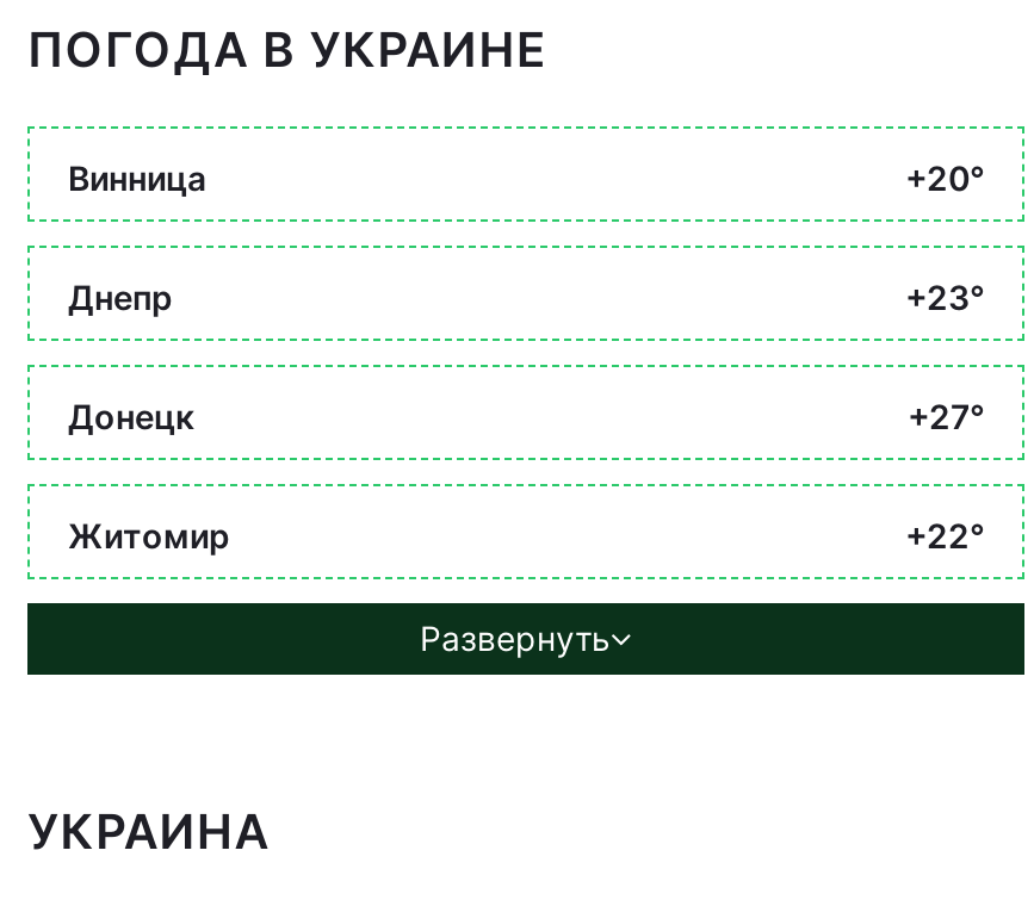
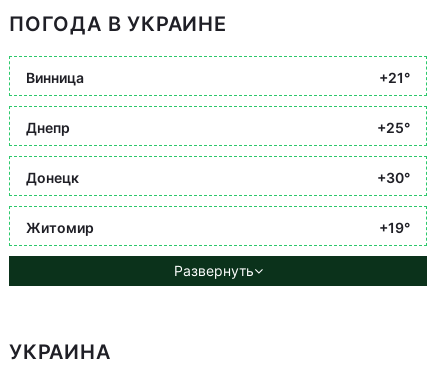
[905,156,984,197] +20° -> [379,68,410,85] +21°
[905,275,984,316] +23° -> [377,118,410,135] +25°
[908,395,984,435] +27° -> [377,168,410,185] +30°
[905,514,984,554] +22° -> [379,218,410,235] +19°

